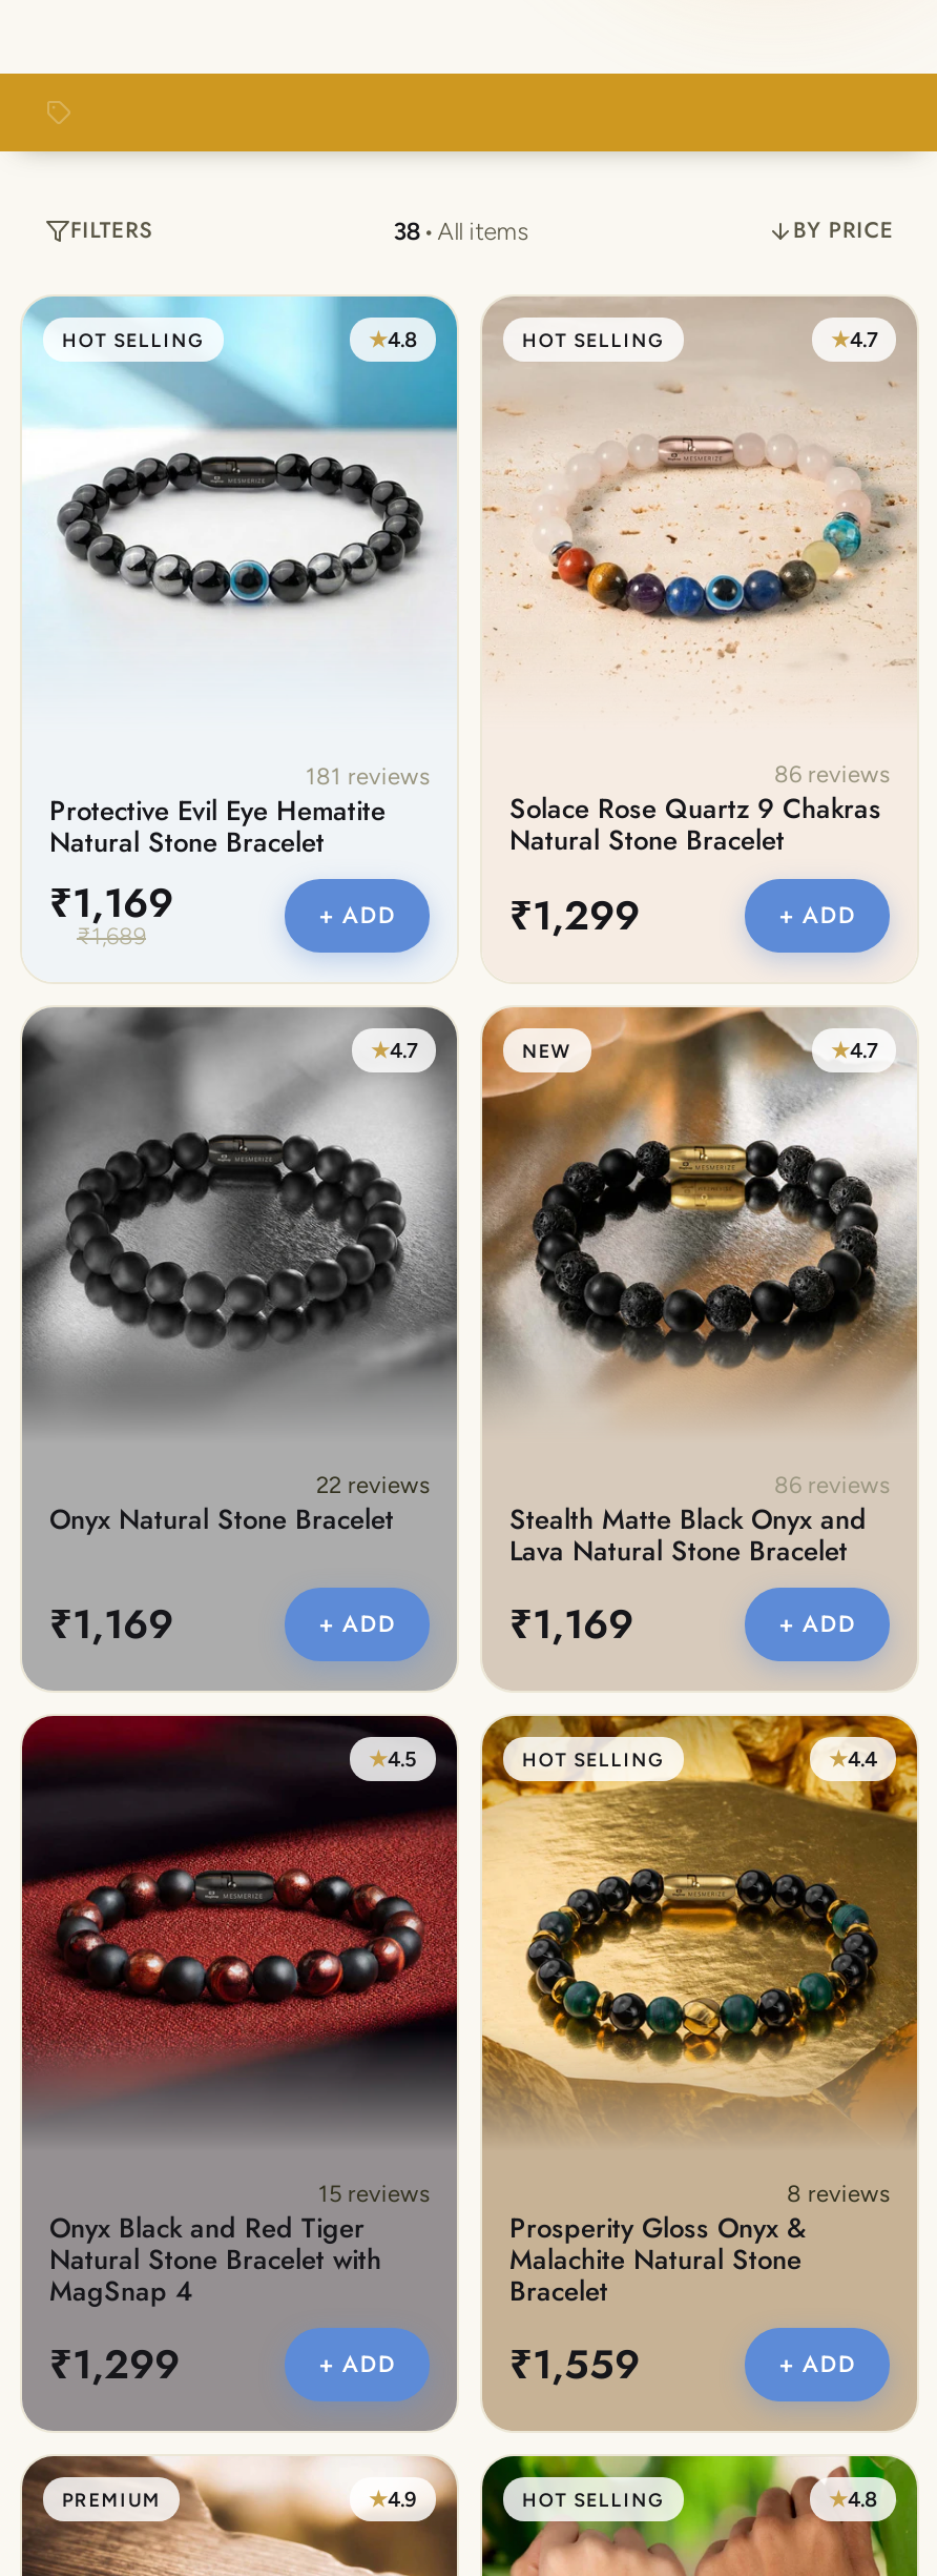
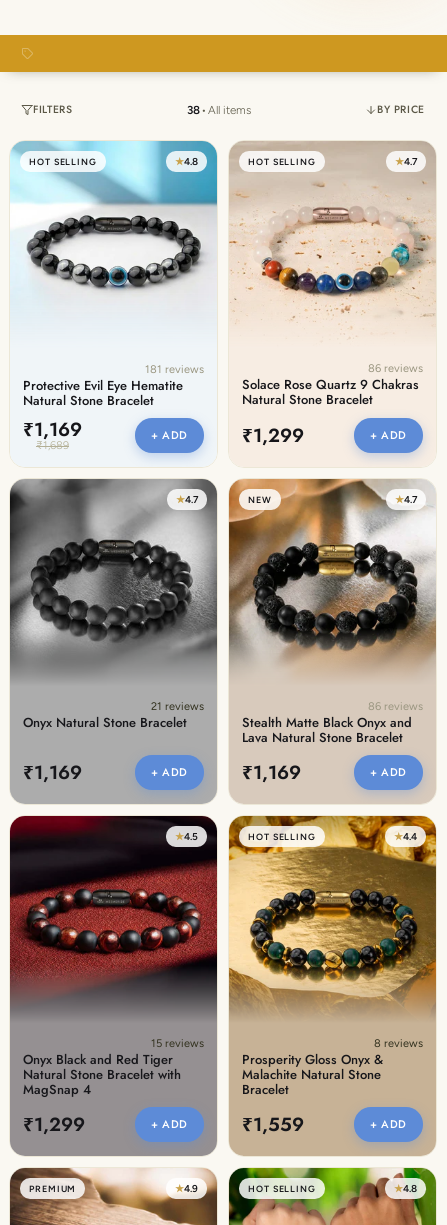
[316,1473,430,1500] 22 reviews -> [151,700,204,713] 21 reviews

